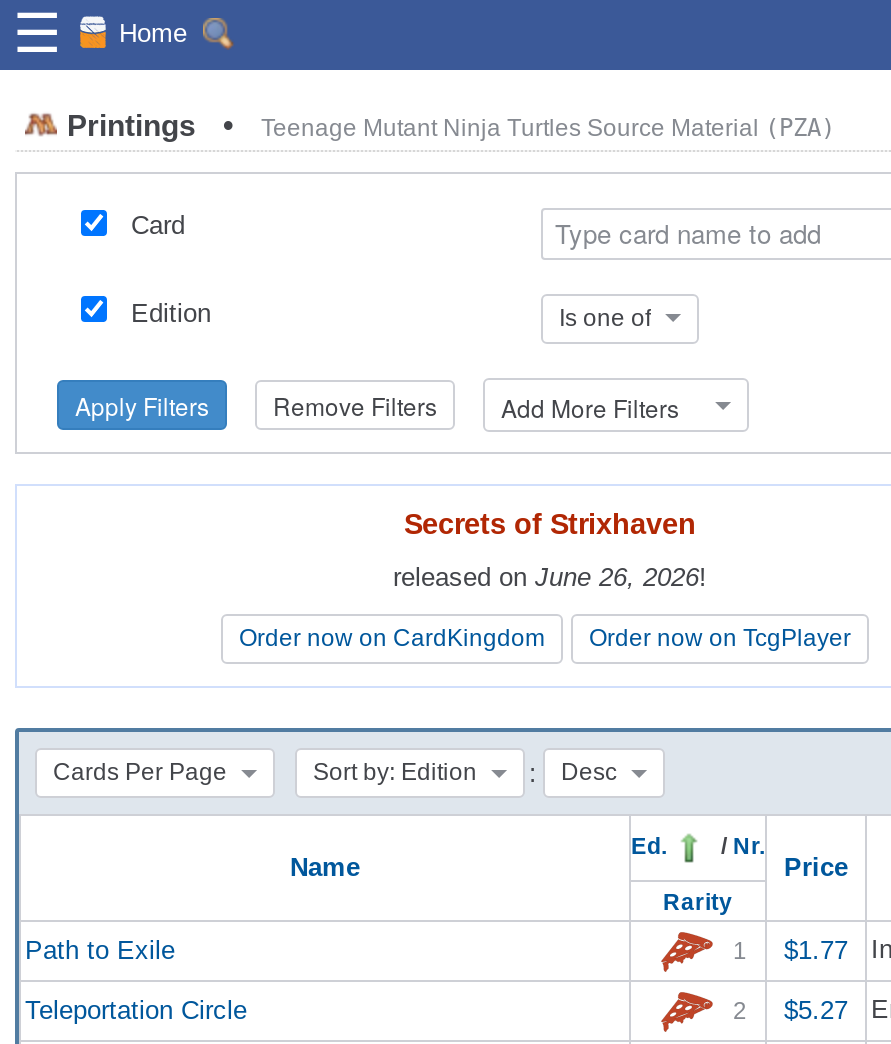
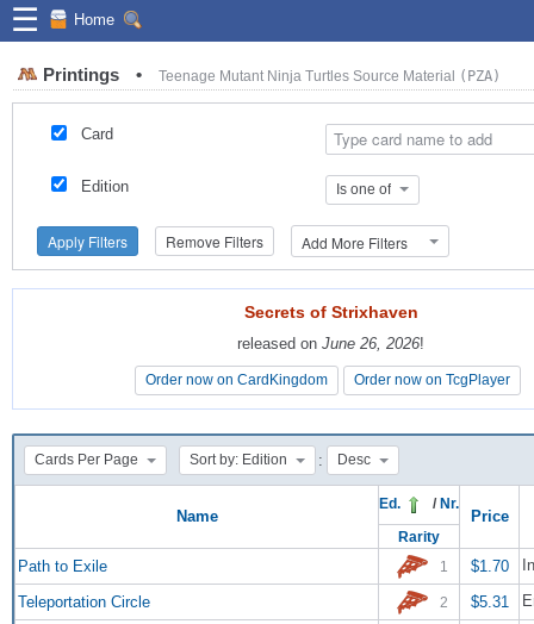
[784,936,848,966] $1.77 -> [470,557,508,575] $1.70
[784,996,848,1026] $5.27 -> [470,593,508,611] $5.31

